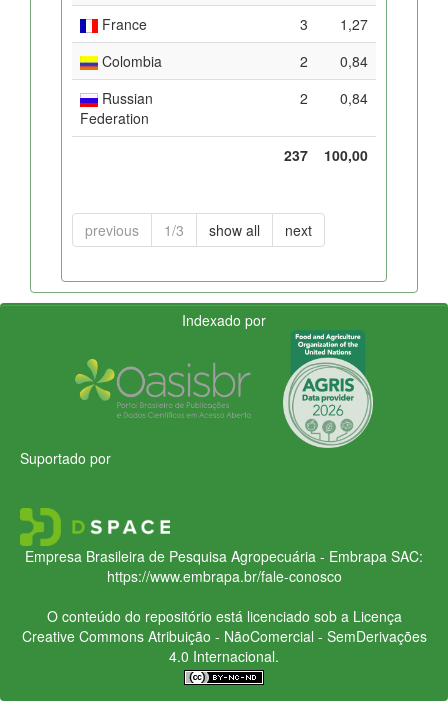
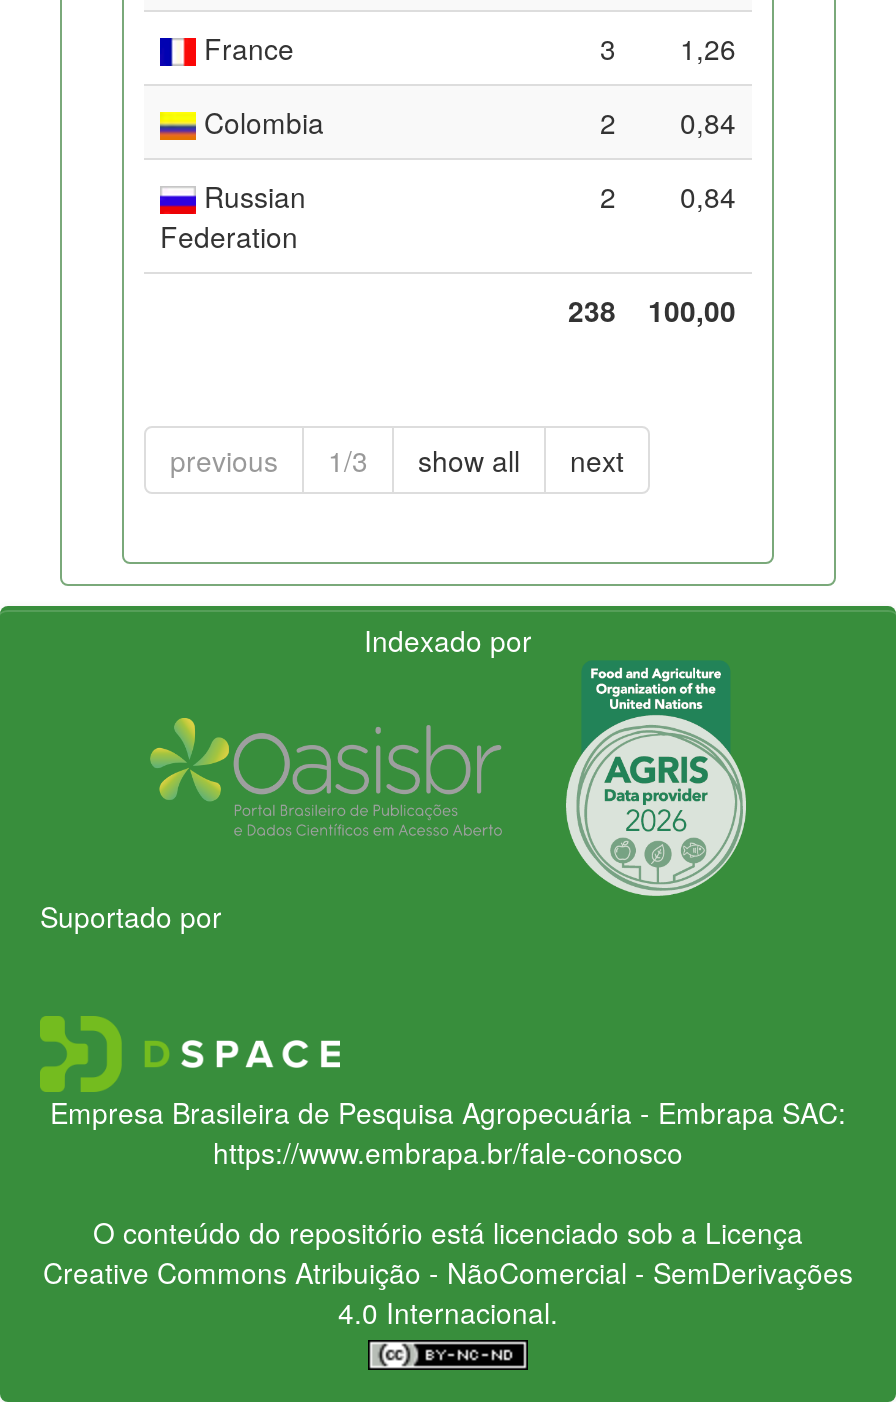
[300,13,368,33] 3 1,27 -> [600,27,736,67] 3 1,26
[284,144,368,164] 237 100,00 -> [568,289,736,329] 238 100,00

